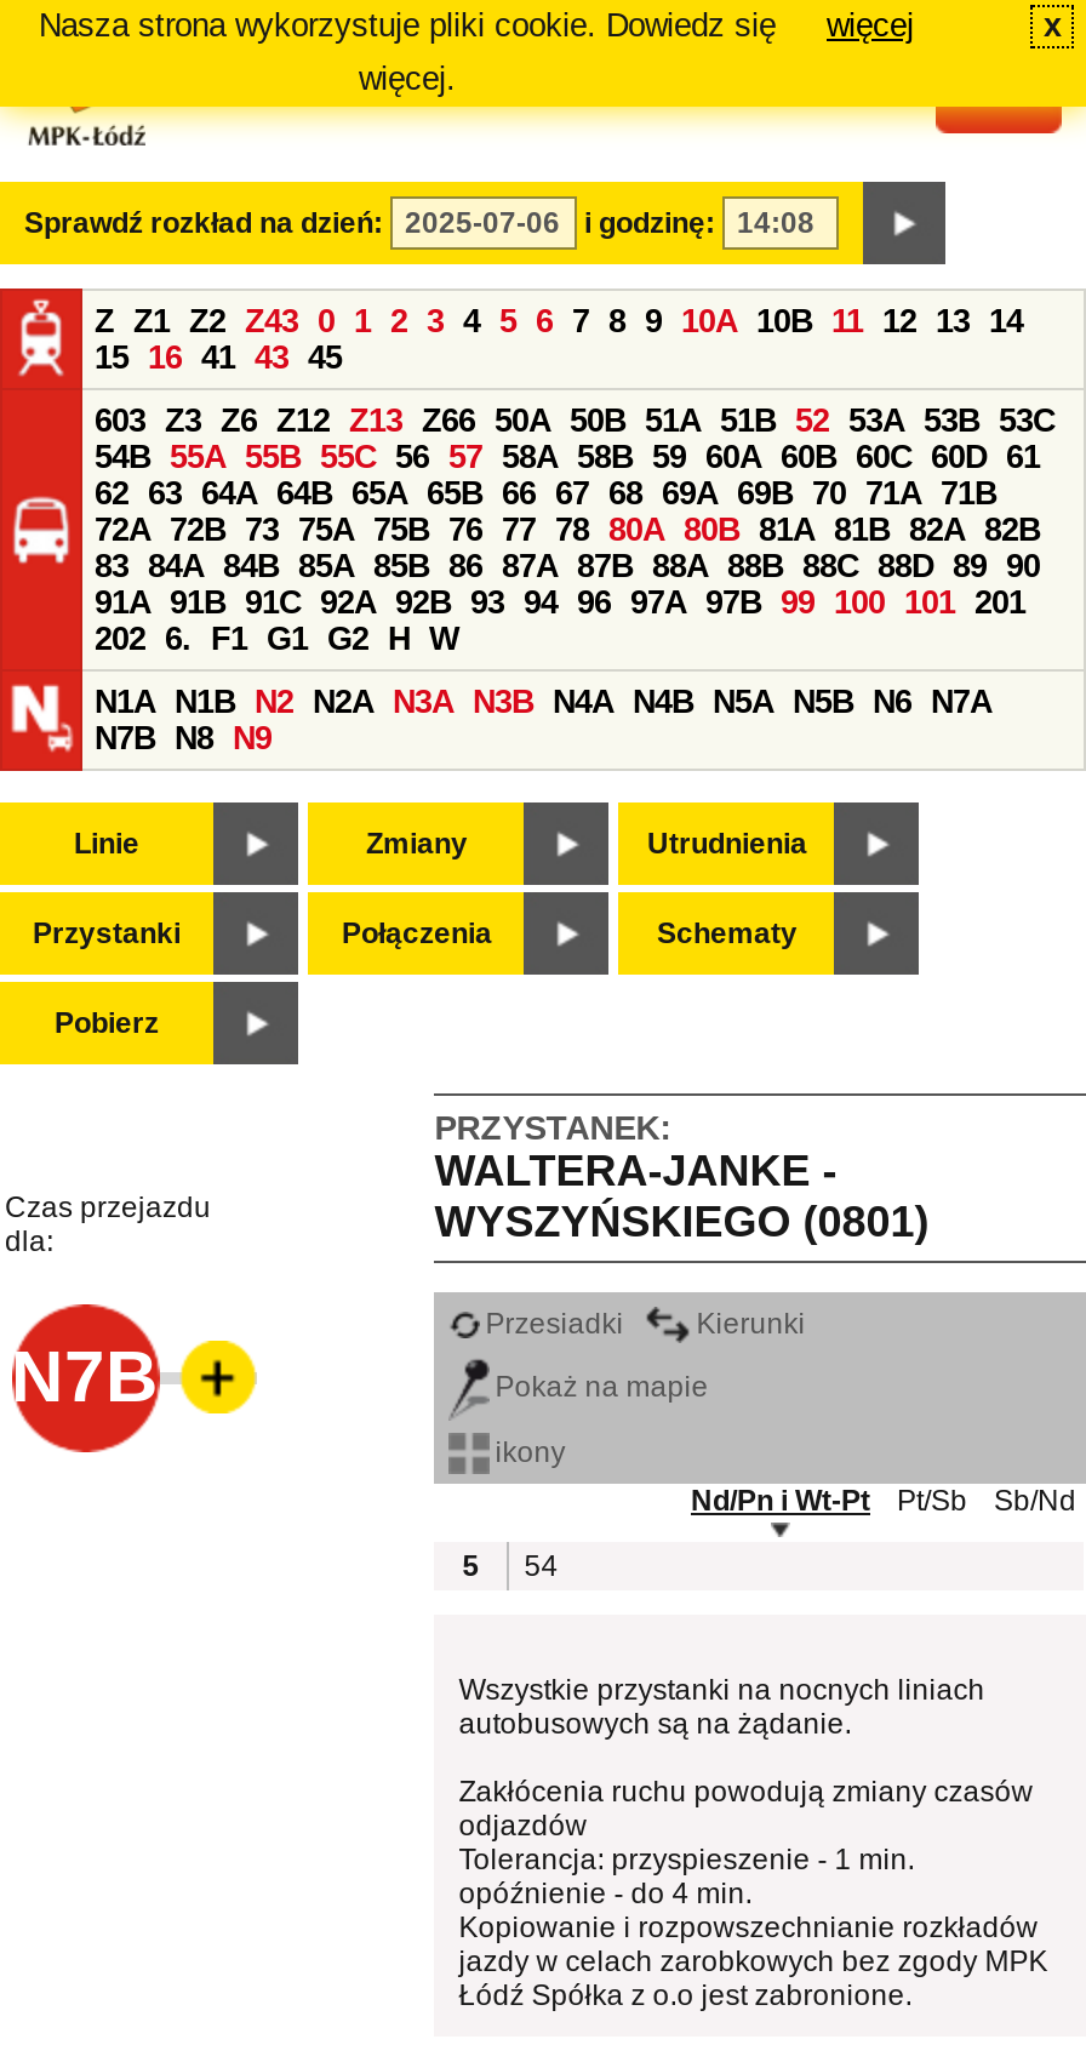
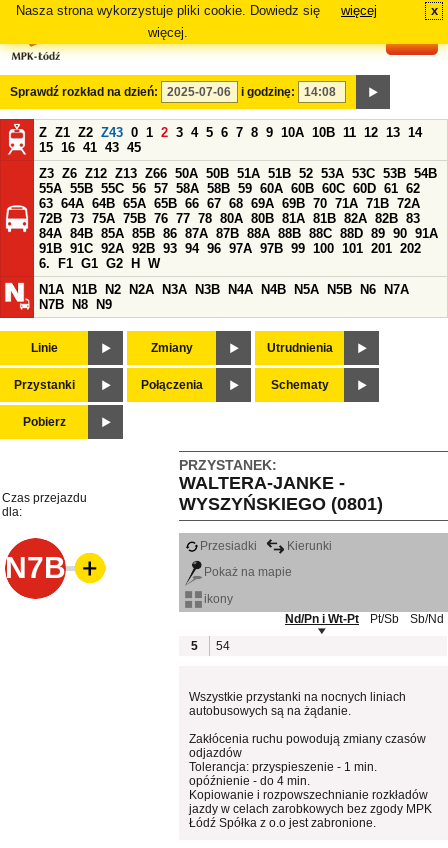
[95,402,1054,657] 603 Z3 Z6 Z12 Z13 Z66 50A 50B 51A 51B 52 53A 53B 53C | 54B 55A 55B 55C 56 57 58A 58B 59 60A 60B 60C 60D 61 | 62 63 64A 64B 65A 65B 66 67 68 69A 69B 70 71A 71B | 72A 72B 73 75A 75B 76 77 78 80A 80B 81A 81B 82A 82B | 83 84A 84B 85A 85B 86 87A 87B 88A 88B 88C 88D 89 90 | 91A 91B 91C 92A 92B 93 94 96 97A 97B 99 100 101 201 | 202 6. F1 G1 G2 H W -> [39,166,438,271] Z3 Z6 Z12 Z13 Z66 50A 50B 51A 51B 52 53A 53C 53B 54B | 55A 55B 55C 56 57 58A 58B 59 60A 60B 60C 60D 61 62 | 63 64A 64B 65A 65B 66 67 68 69A 69B 70 71A 71B 72A | 72B 73 75A 75B 76 77 78 80A 80B 81A 81B 82A 82B 83 | 84A 84B 85A 85B 86 87A 87B 88A 88B 88C 88D 89 90 91A | 91B 91C 92A 92B 93 94 96 97A 97B 99 100 101 201 202 | 6. F1 G1 G2 H W

